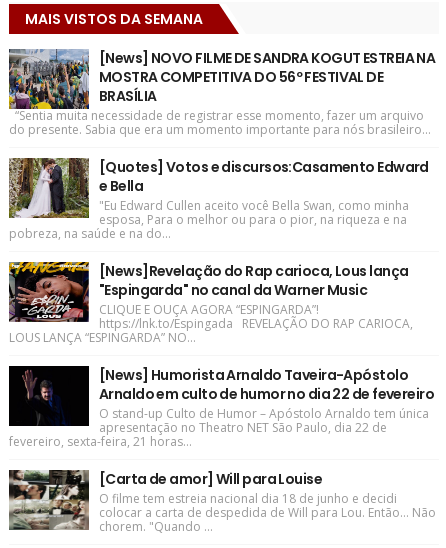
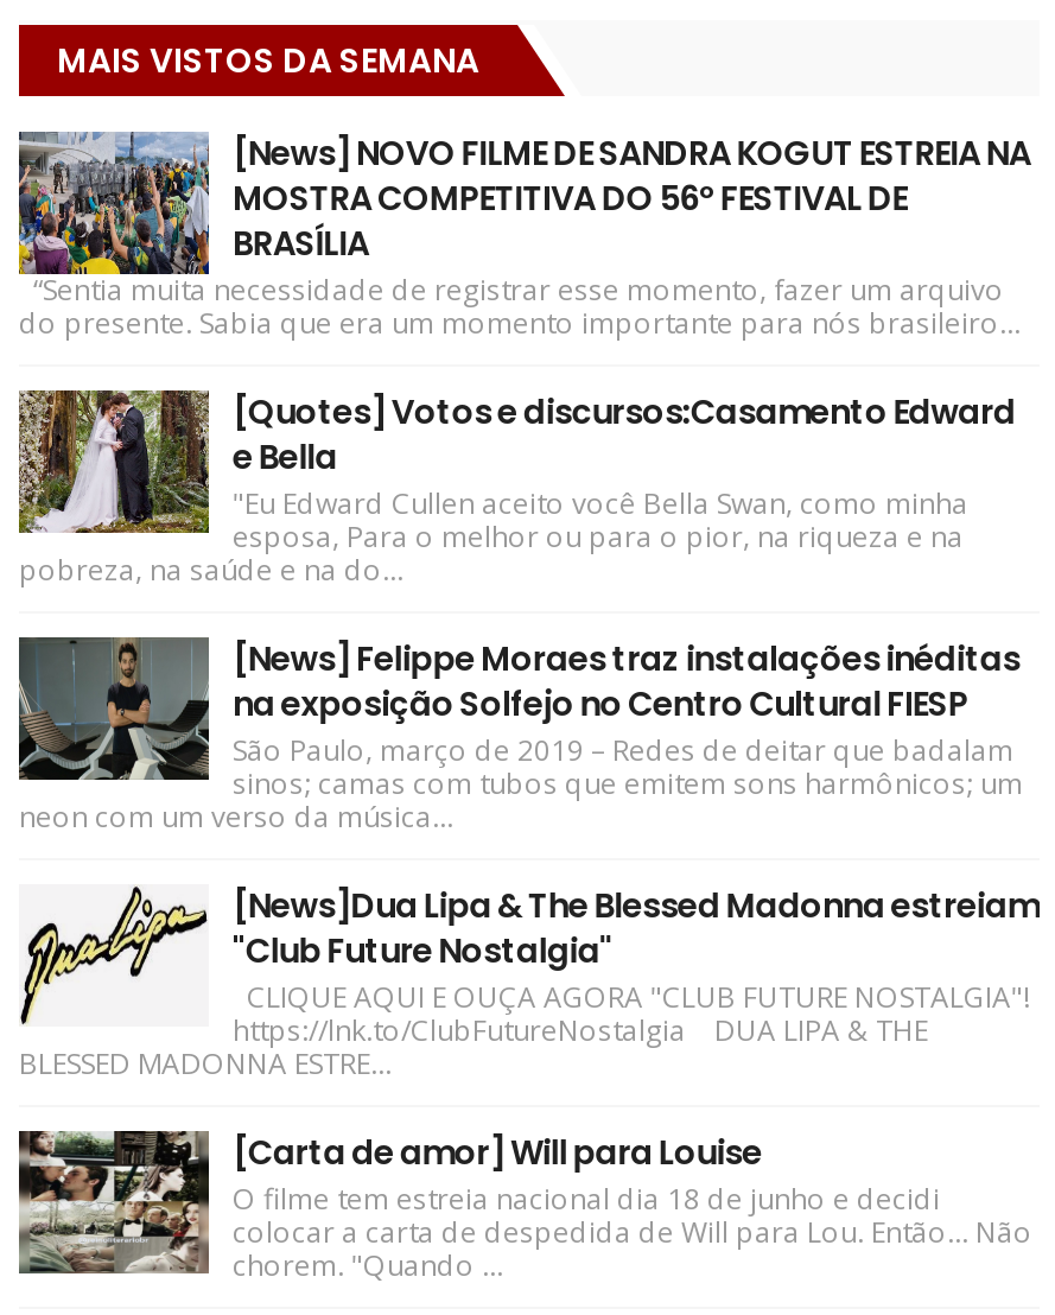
[8,261,413,346] [image] | [News]Revelação do Rap carioca, Lous lança | "Espingarda" no canal da Warner Music | CLIQUE E OUÇA AGORA “ESPINGARDA”! | https://lnk.to/Espingada REVELAÇÃO DO RAP CARIOCA, | LOUS LANÇA “ESPINGARDA” NO... -> [17,635,1023,837] [image] | [News] Felippe Moraes traz instalações inéditas | na exposição Solfejo no Centro Cultural FIESP | São Paulo, março de 2019 – Redes de deitar que badalam | sinos; camas com tubos que emitem sons harmônicos; um | neon com um verso da música...
[8,365,434,450] [image] | [News] Humorista Arnaldo Taveira-Apóstolo | Arnaldo em culto de humor no dia 22 de fevereiro | O stand-up Culto de Humor – Apóstolo Arnaldo tem única | apresentação no Theatro NET São Paulo, dia 22 de | fevereiro, sexta-feira, 21 horas... -> [19,882,1039,1084] [image] | [News]Dua Lipa & The Blessed Madonna estreiam | "Club Future Nostalgia" | CLIQUE AQUI E OUÇA AGORA "CLUB FUTURE NOSTALGIA"! | https://lnk.to/ClubFutureNostalgia DUA LIPA & THE | BLESSED MADONNA ESTRE...

